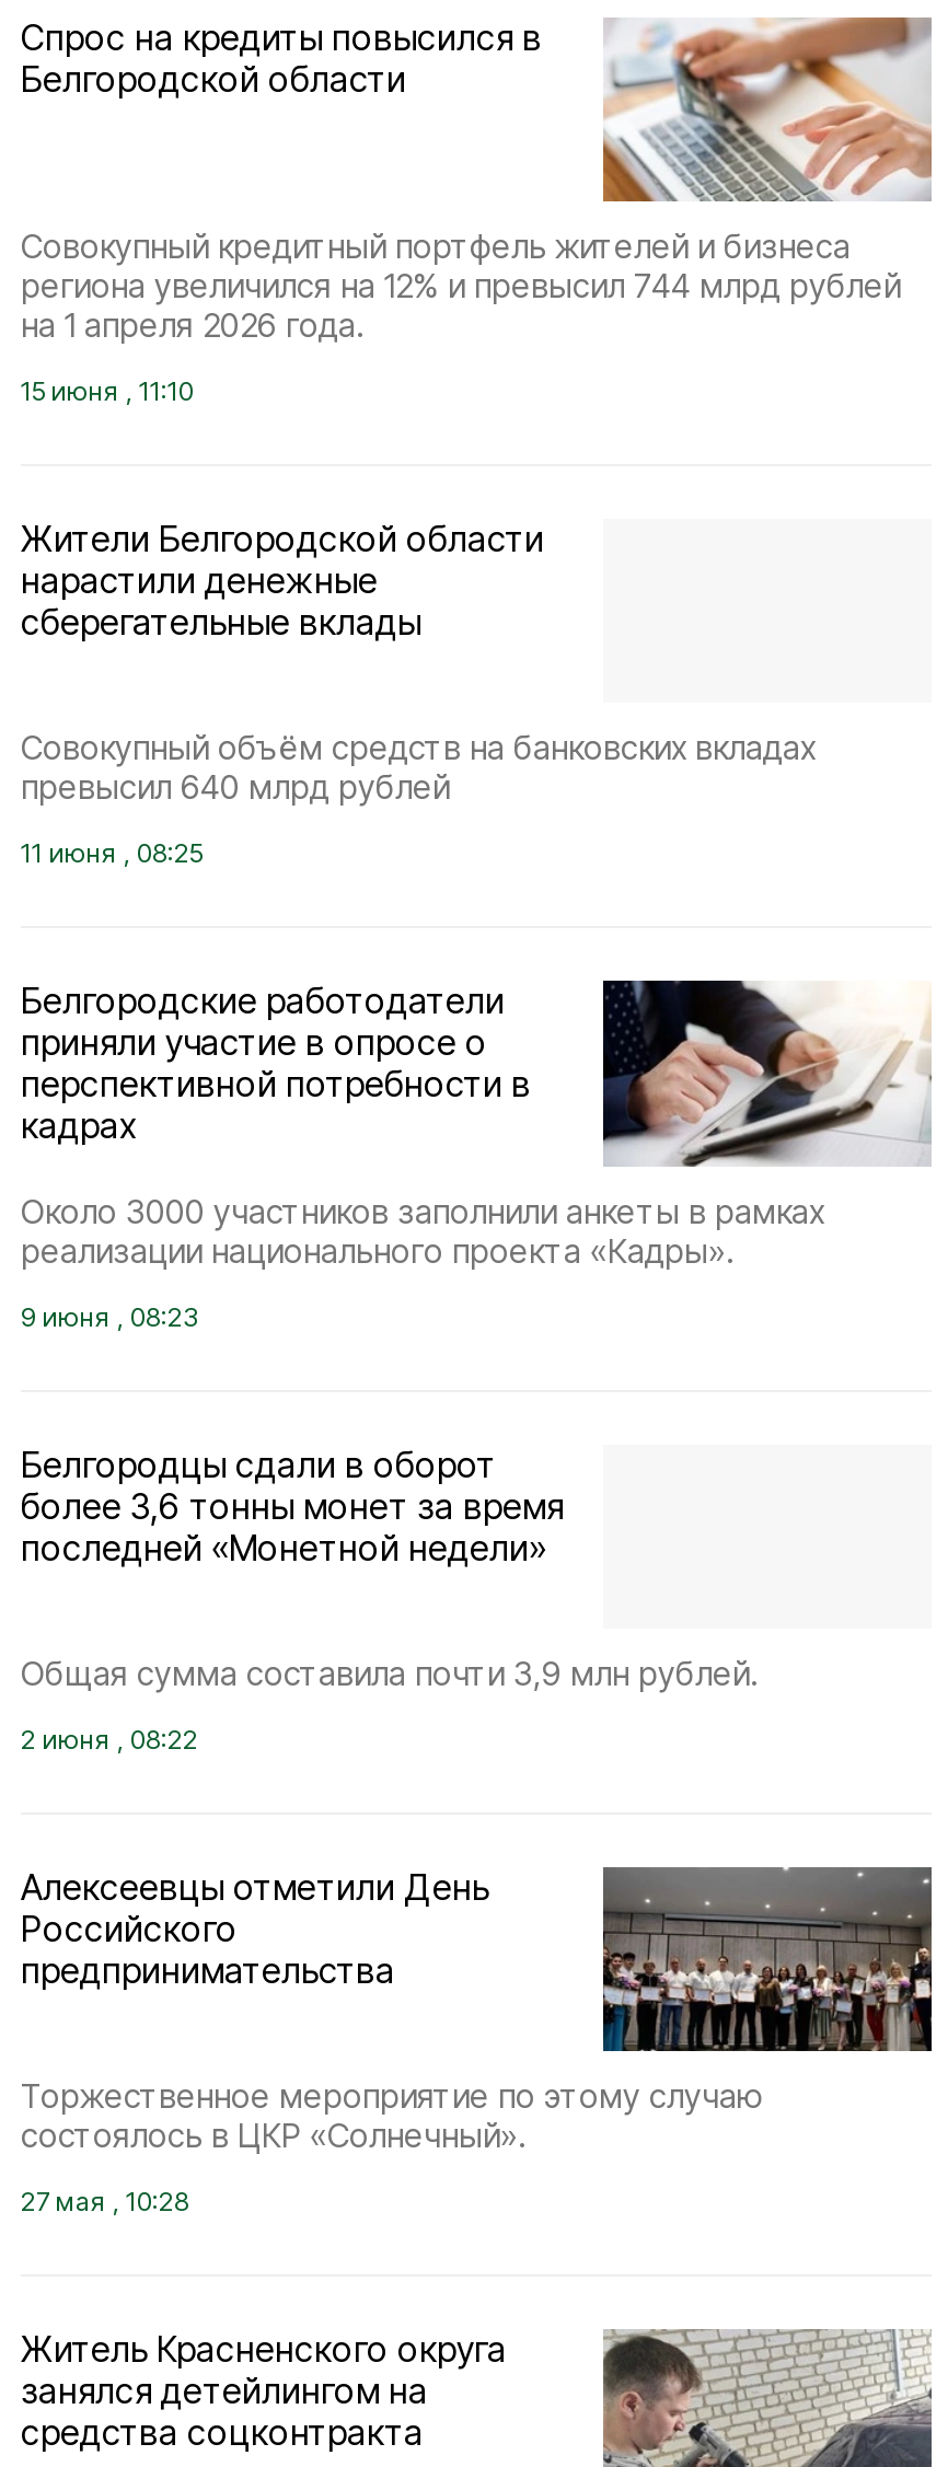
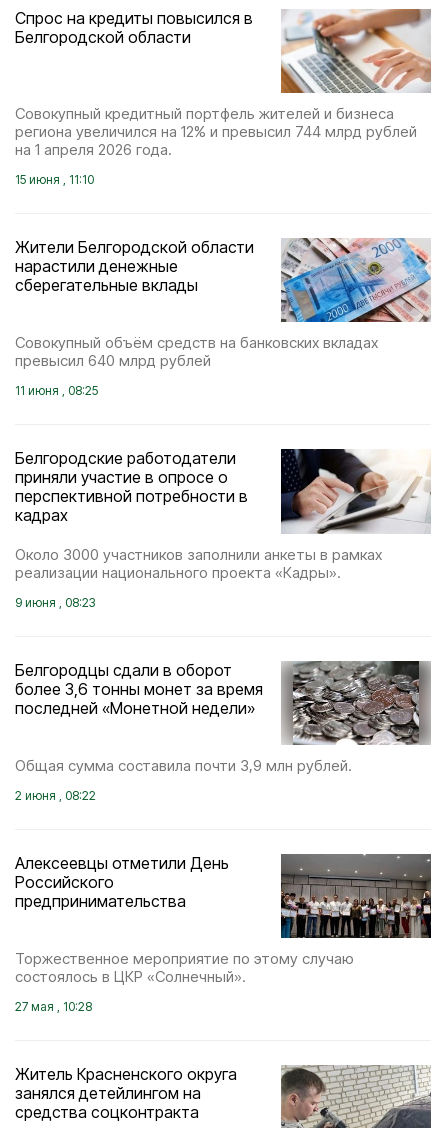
none -> [280,237,431,323] [image]
none -> [281,660,431,746] [image]

